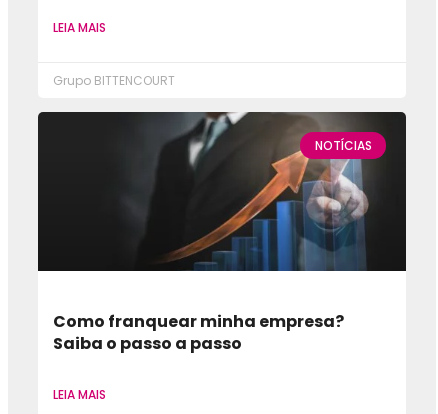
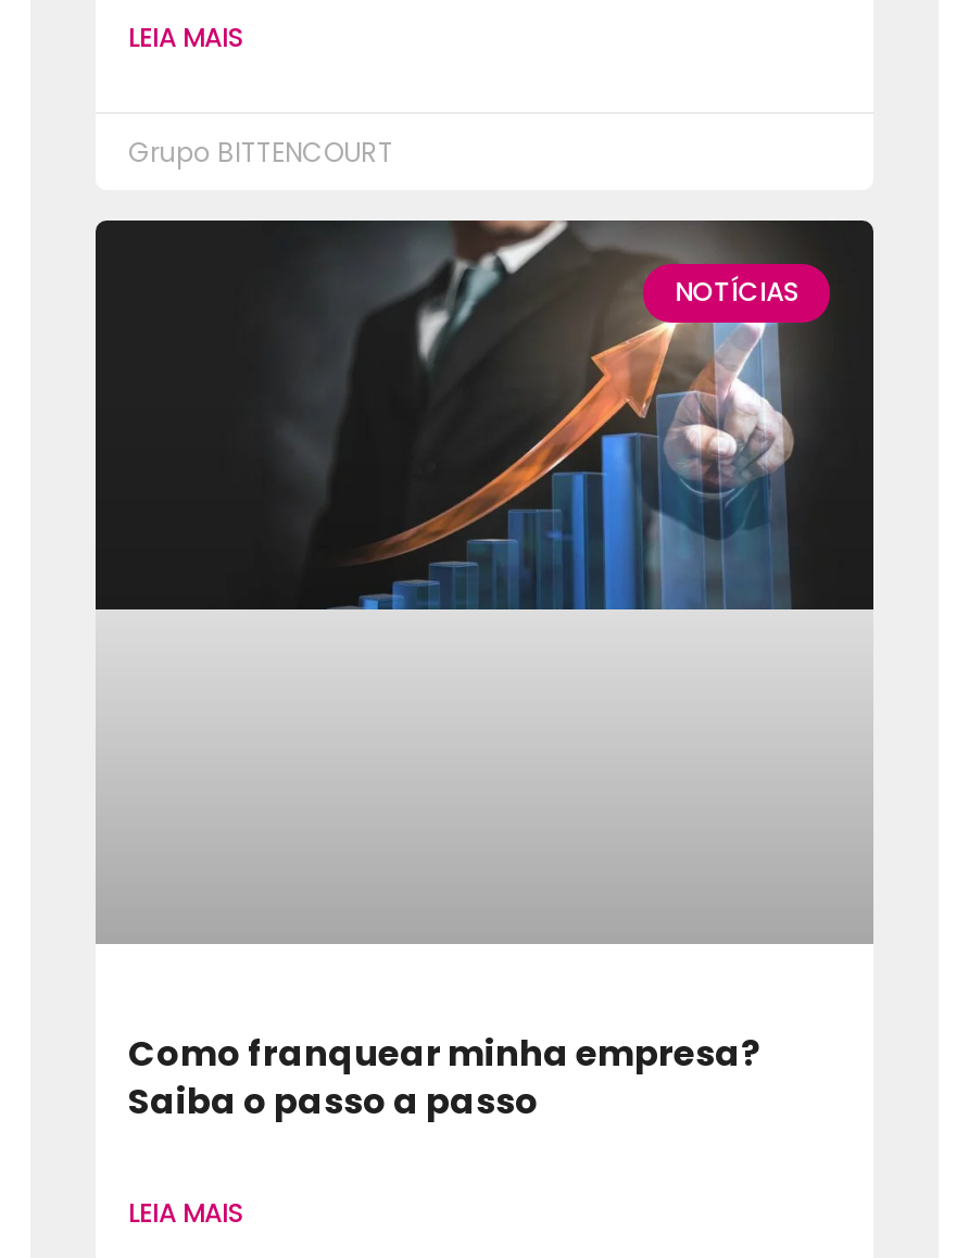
[37,111,407,272] [image] -> [85,218,884,944] [image]

